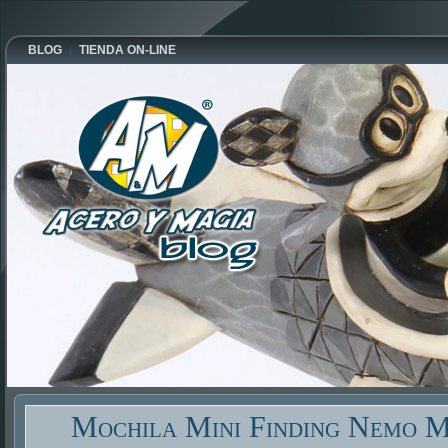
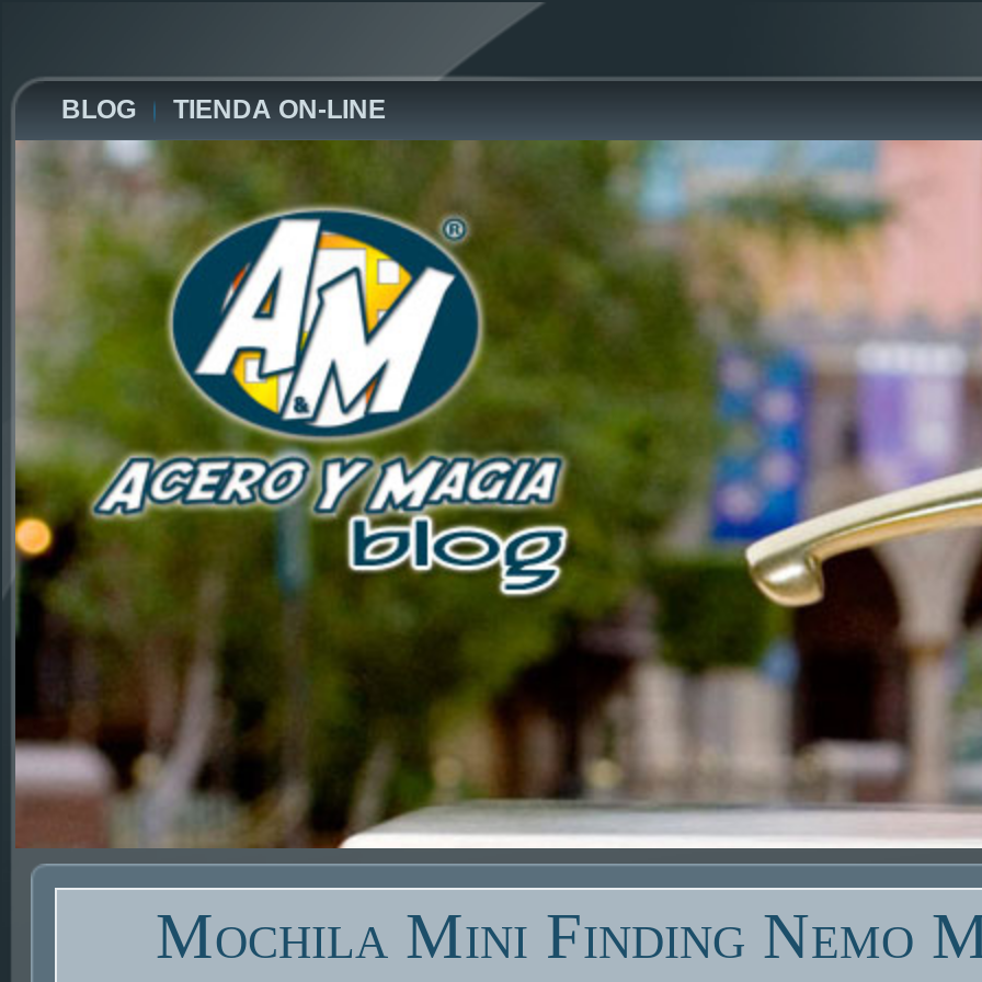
[6,63,445,388] [image] -> [13,138,975,850] [image]

